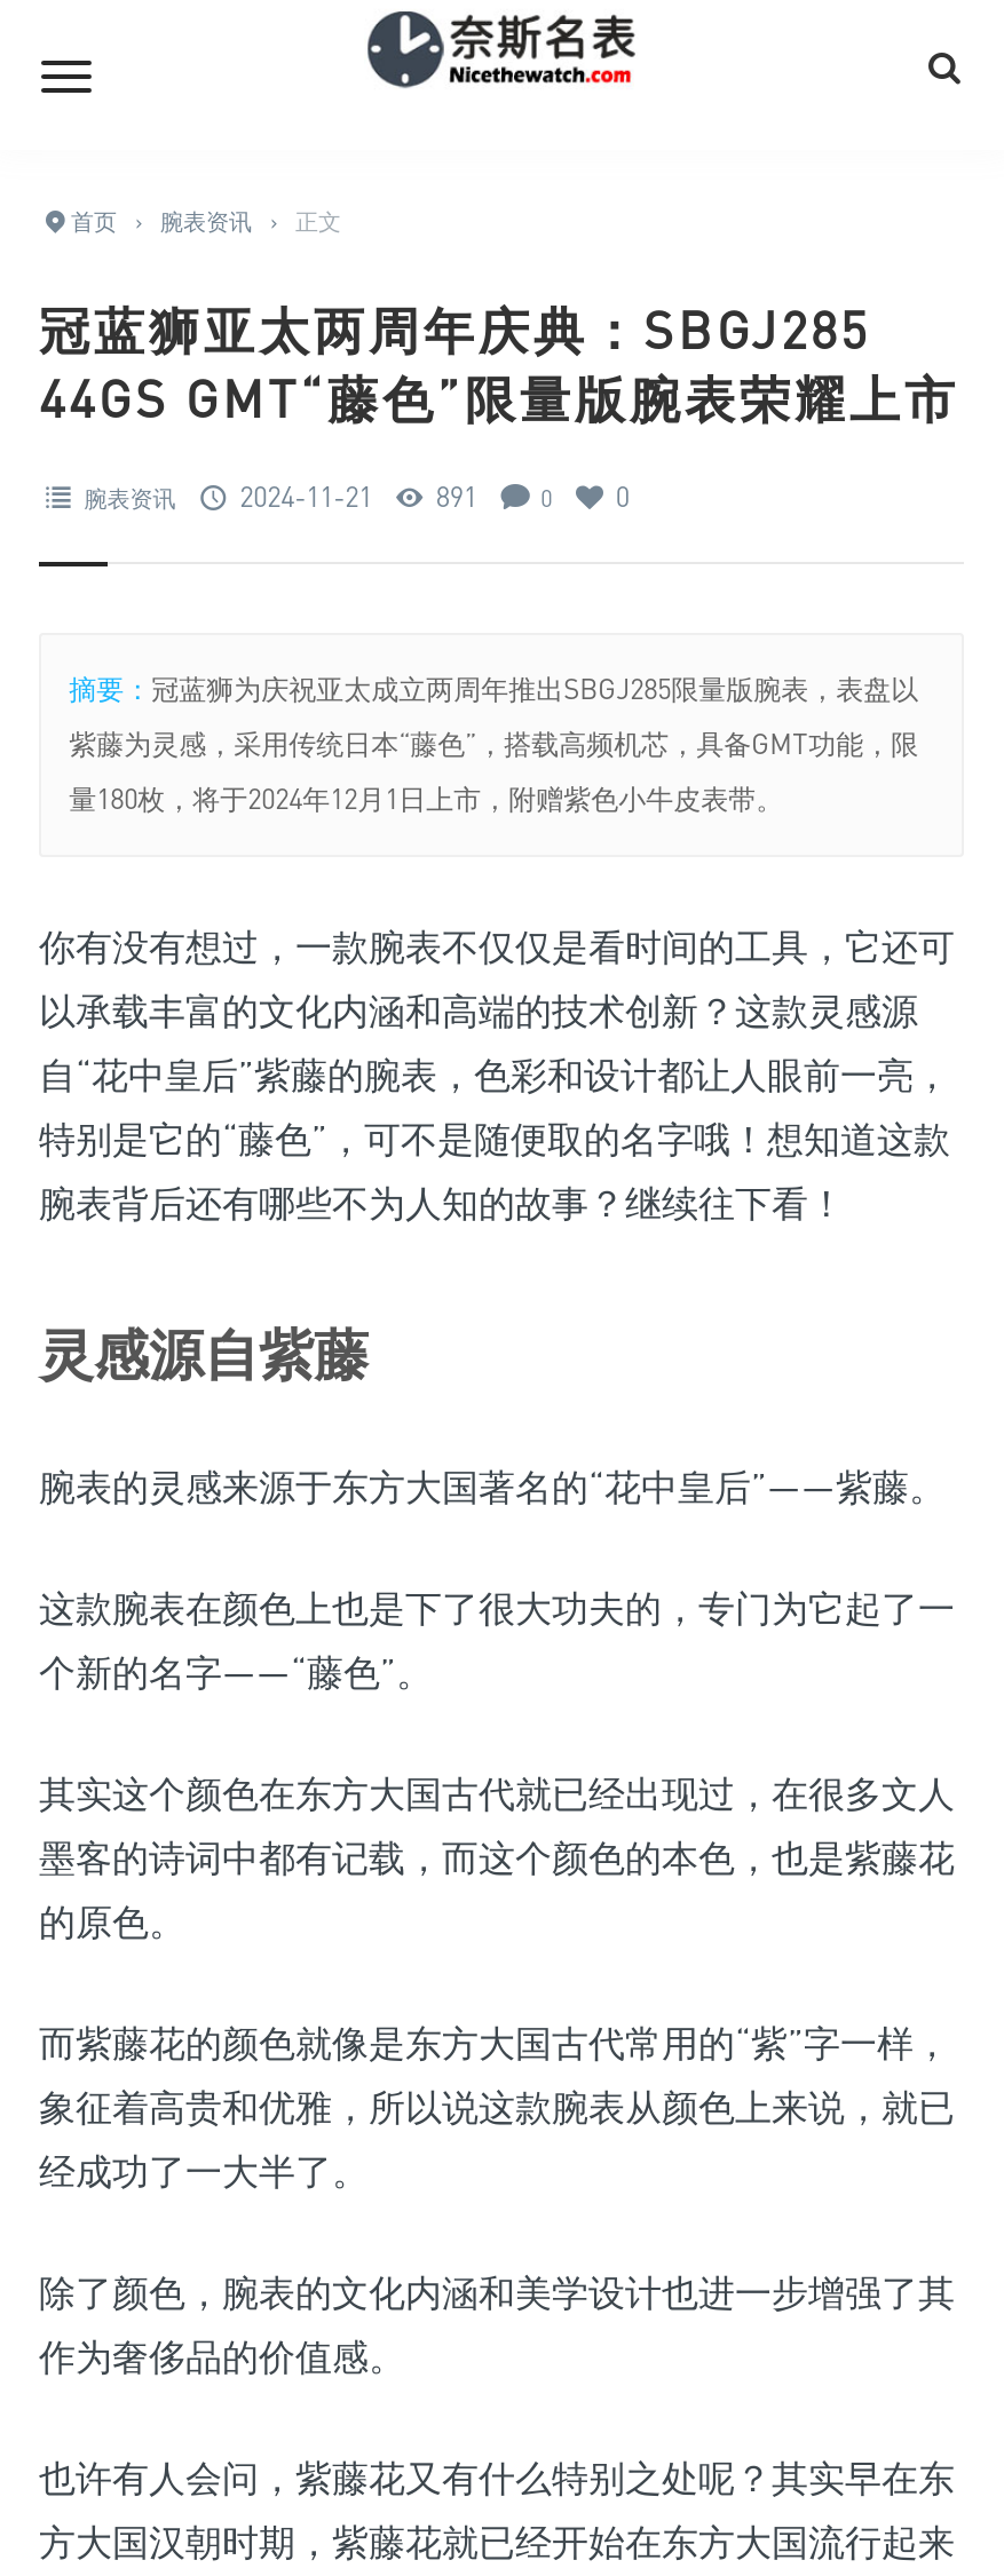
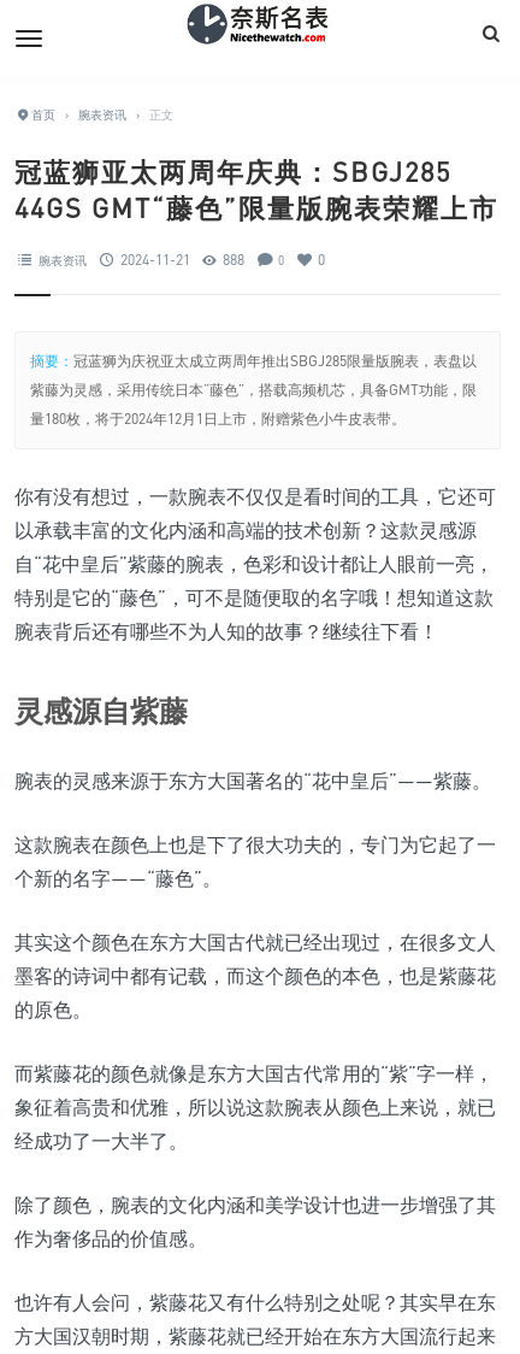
[233,479,477,514] 2024-11-21 891 -> [116,251,245,269] 2024-11-21 888

